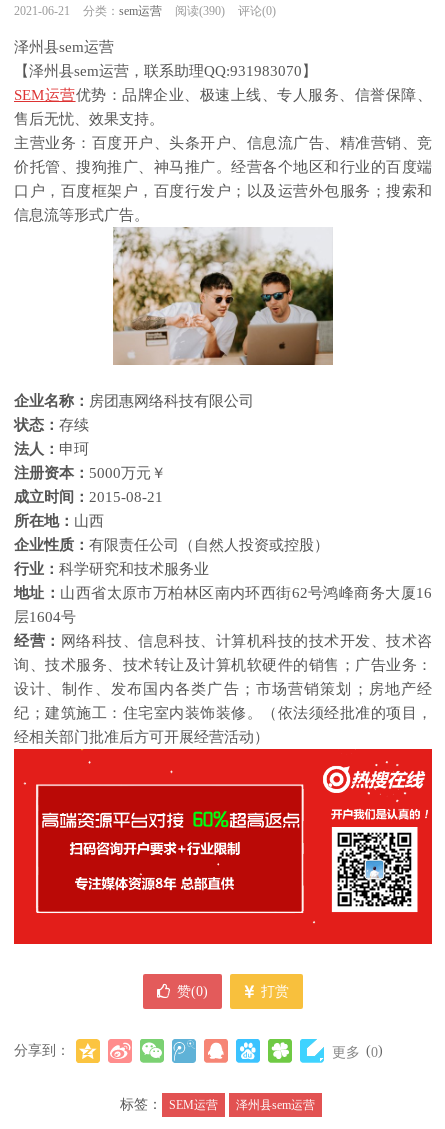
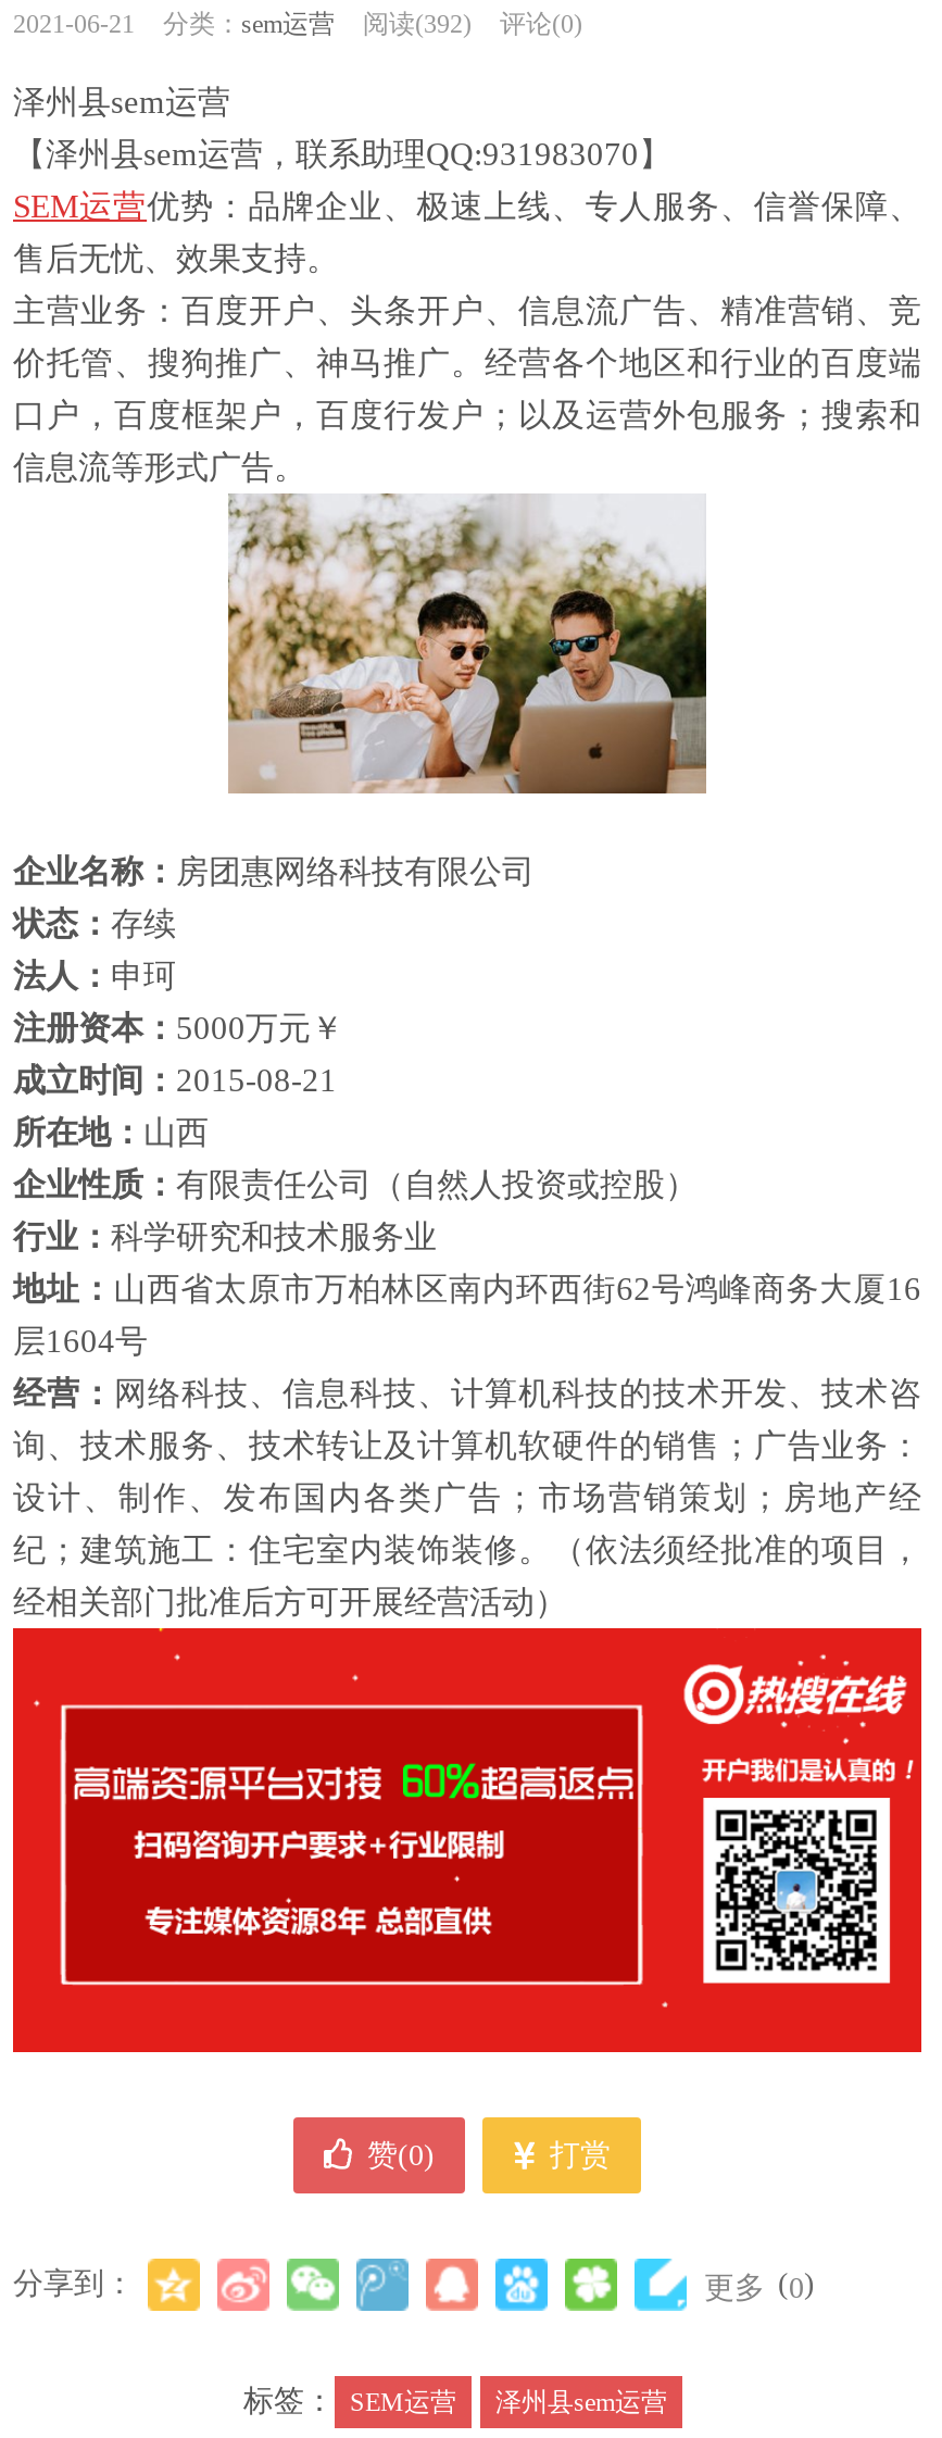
[14,4,276,18] 2021-06-21 分类：sem运营 阅读(390) 评论(0) -> [13,9,582,39] 2021-06-21 分类：sem运营 阅读(392) 评论(0)

